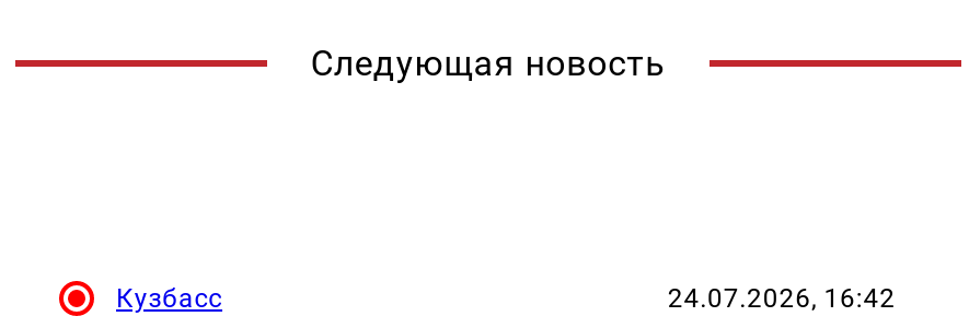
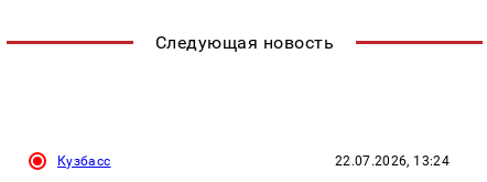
[668,283,896,314] 24.07.2026, 16:42 -> [335,153,450,169] 22.07.2026, 13:24

